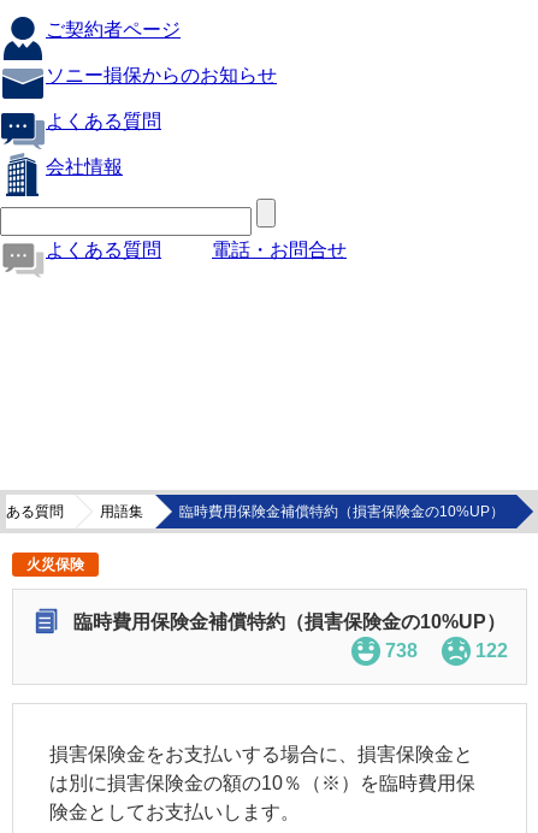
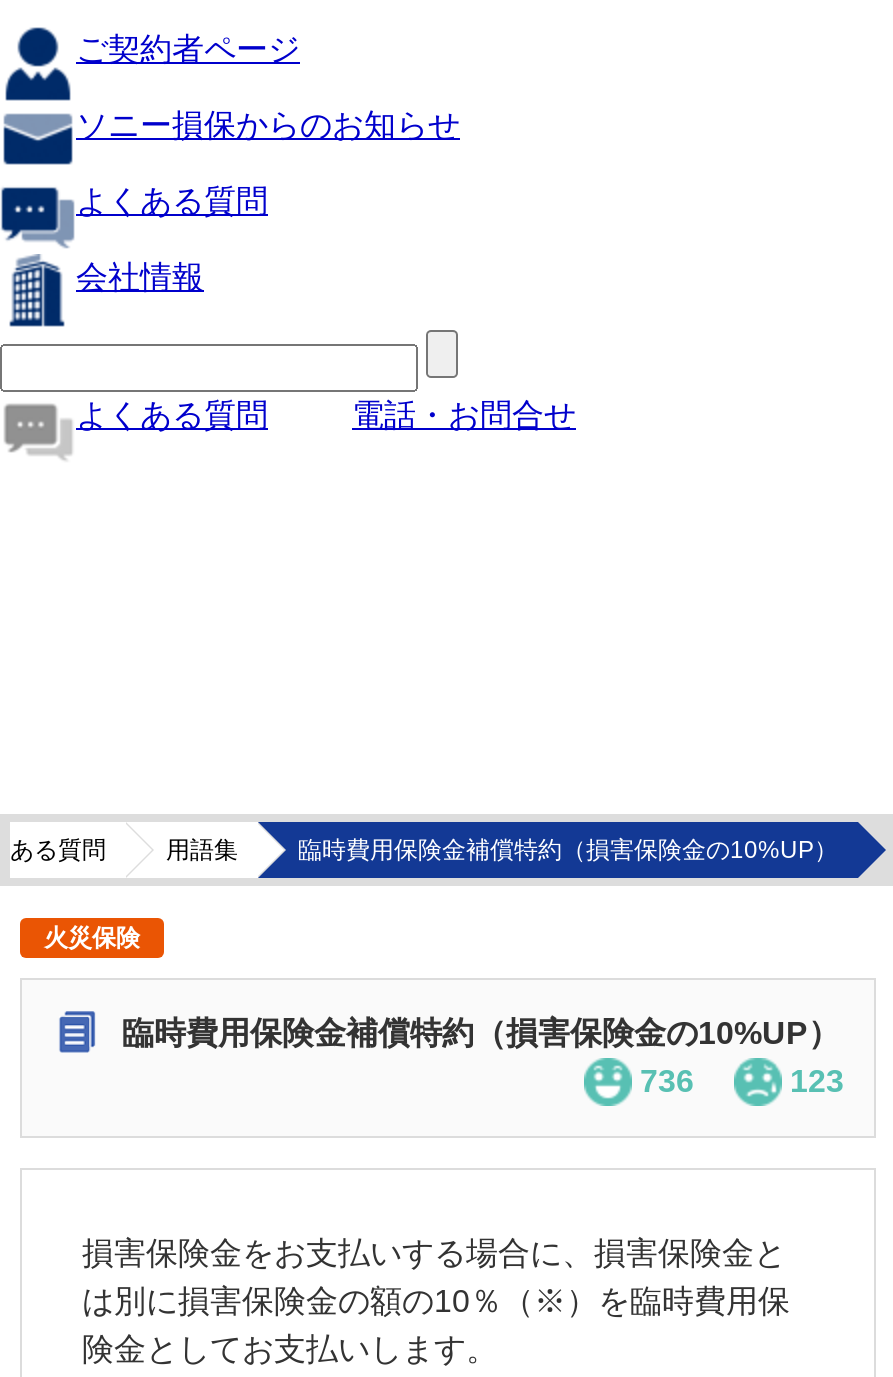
[385,640,418,661] 738 -> [640,1064,694,1098] 736
[475,640,508,661] 122 -> [790,1064,844,1098] 123

